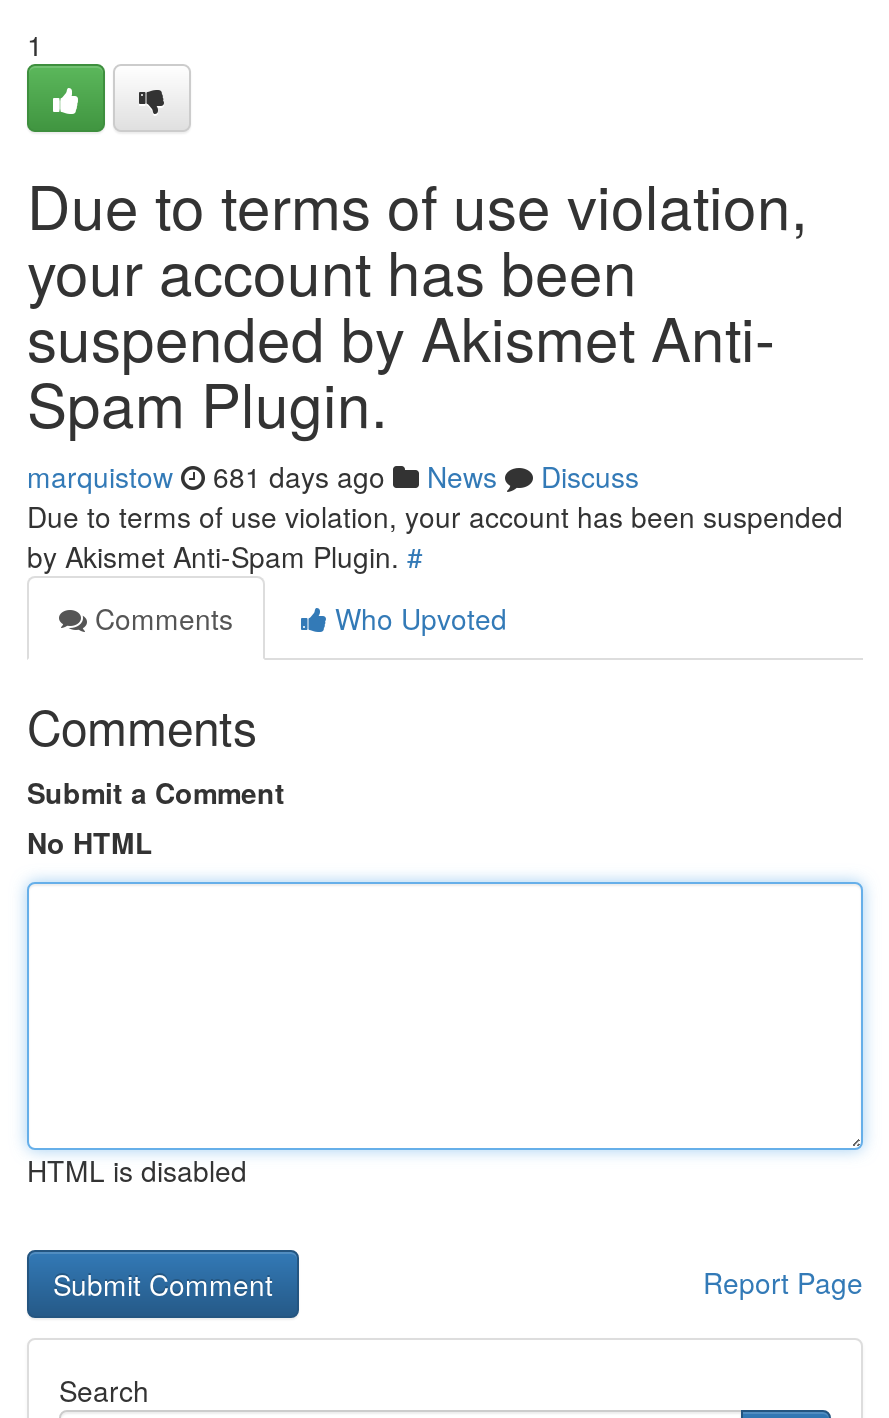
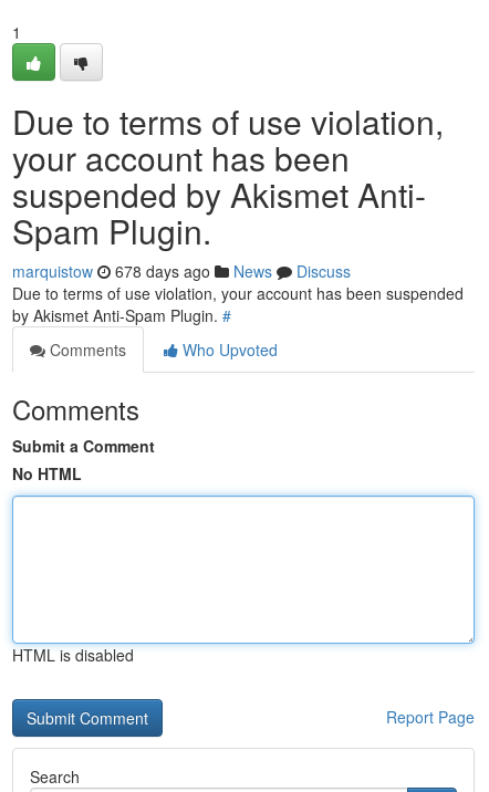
[27,456,639,496] marquistow 681 days ago News Discuss -> [12,260,351,282] marquistow 678 days ago News Discuss

